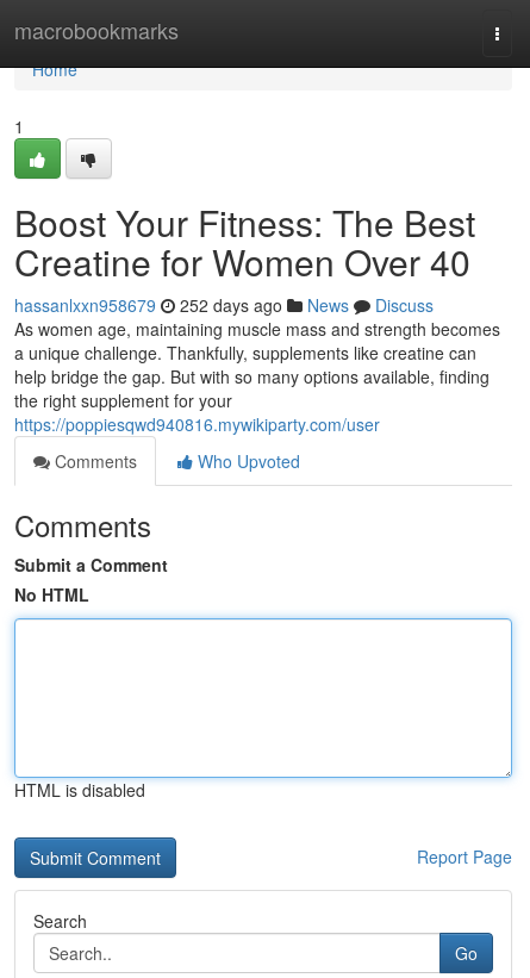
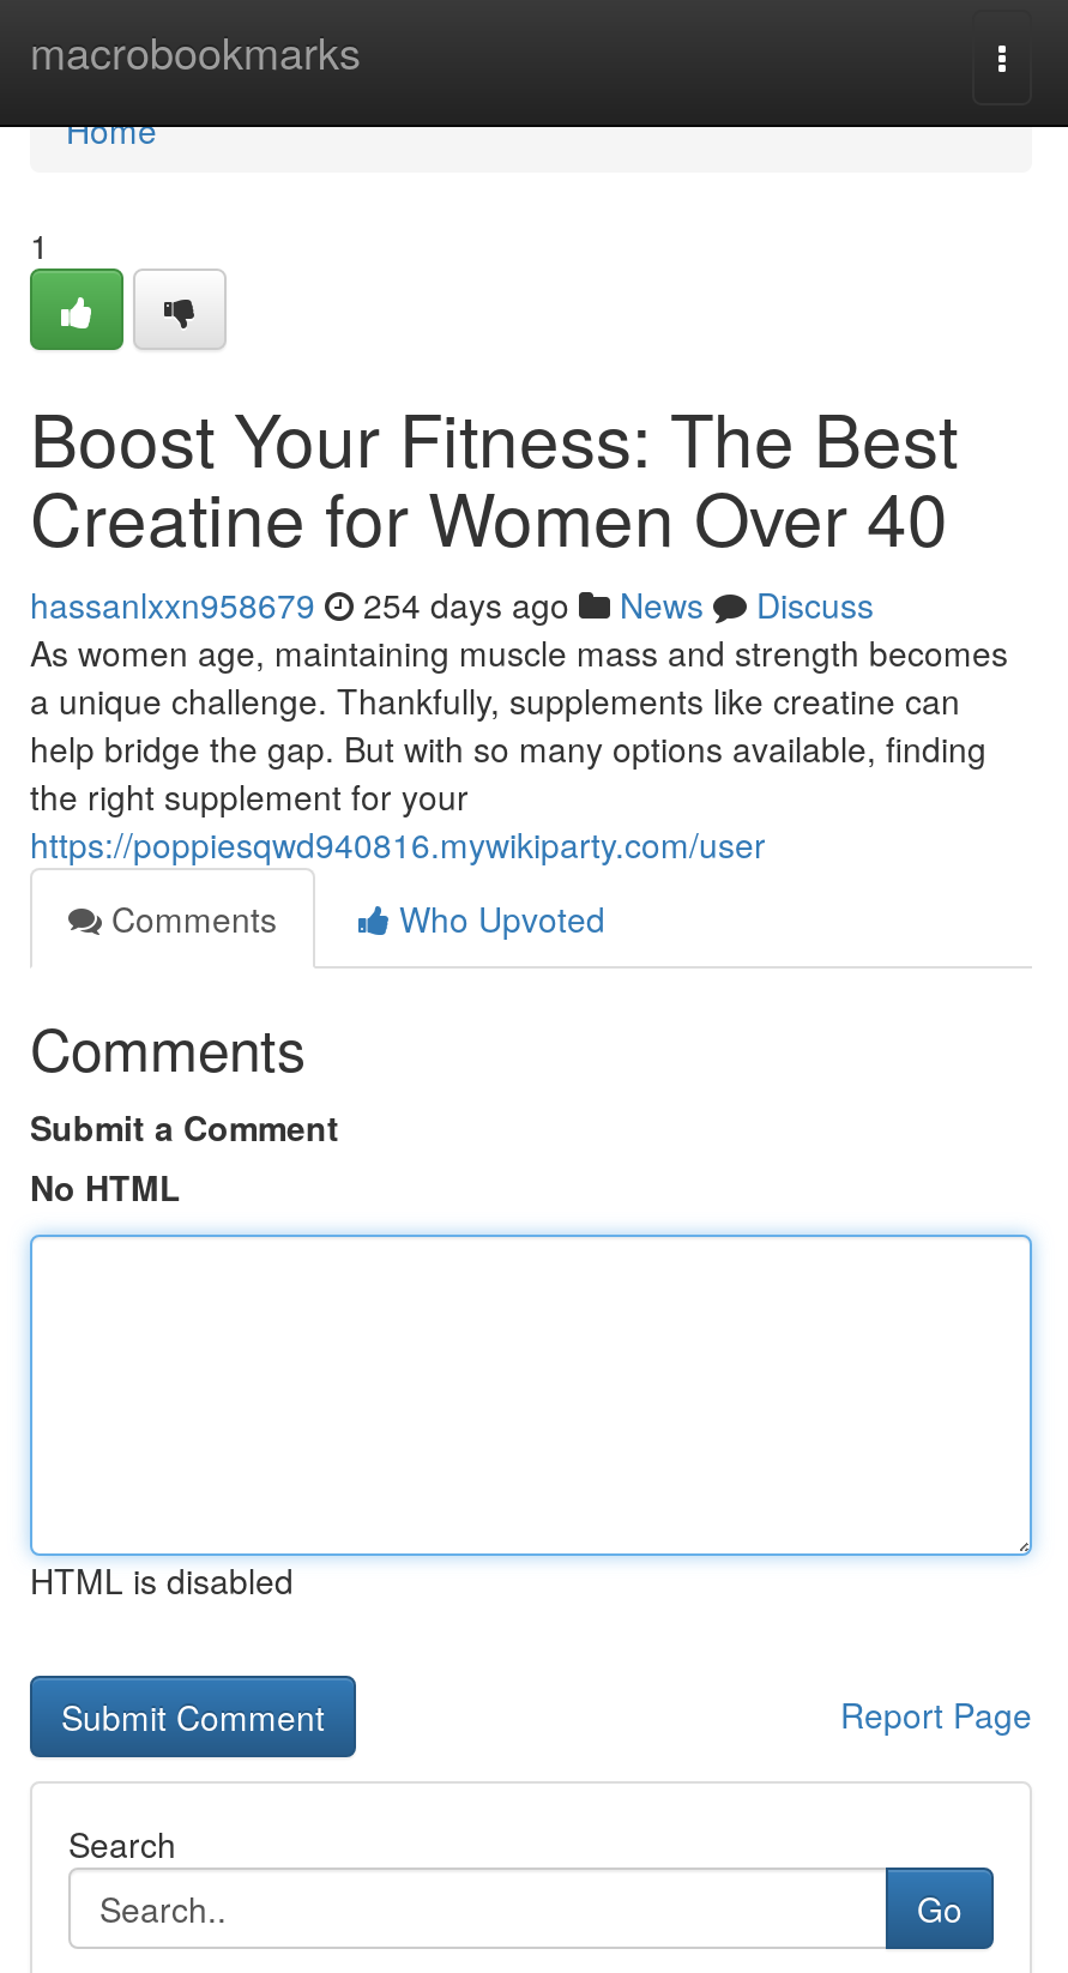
[14,293,434,317] hassanlxxn958679 252 days ago News Discuss -> [30,580,874,628] hassanlxxn958679 254 days ago News Discuss

